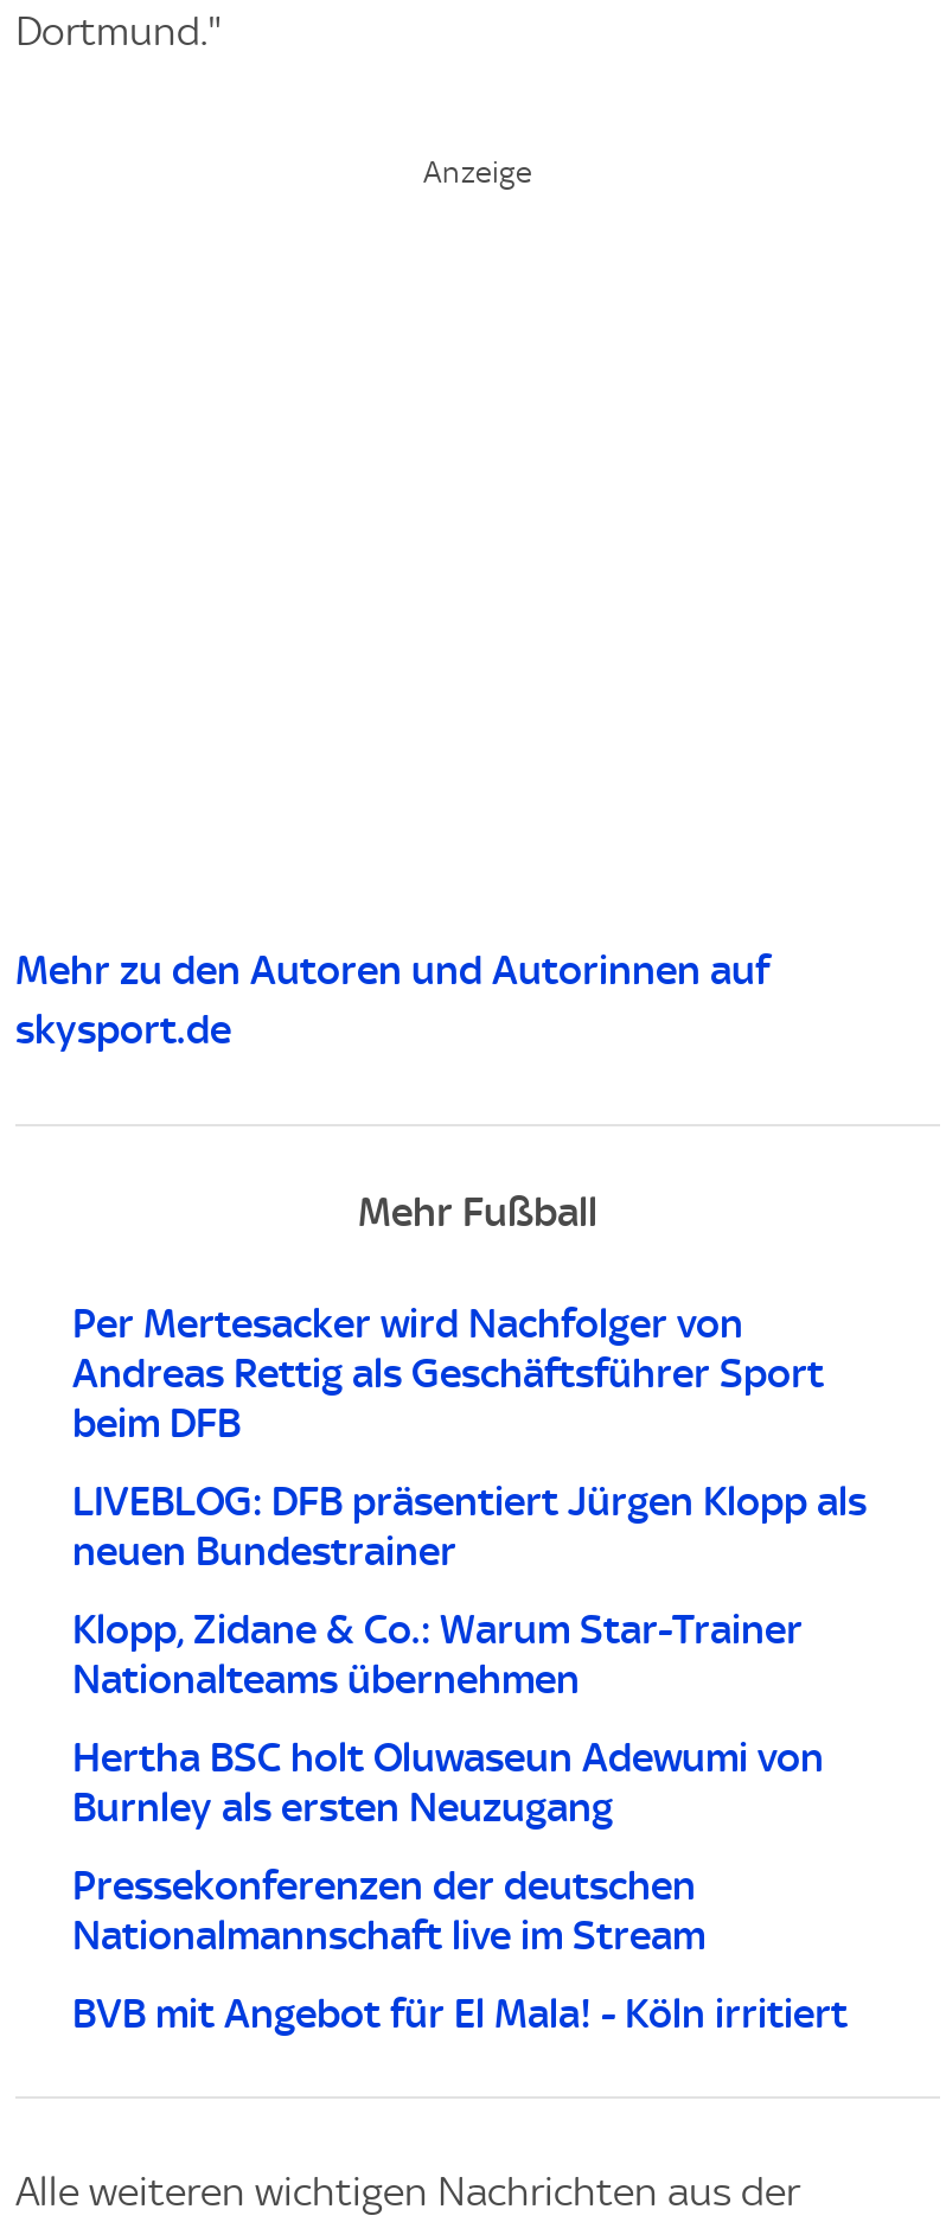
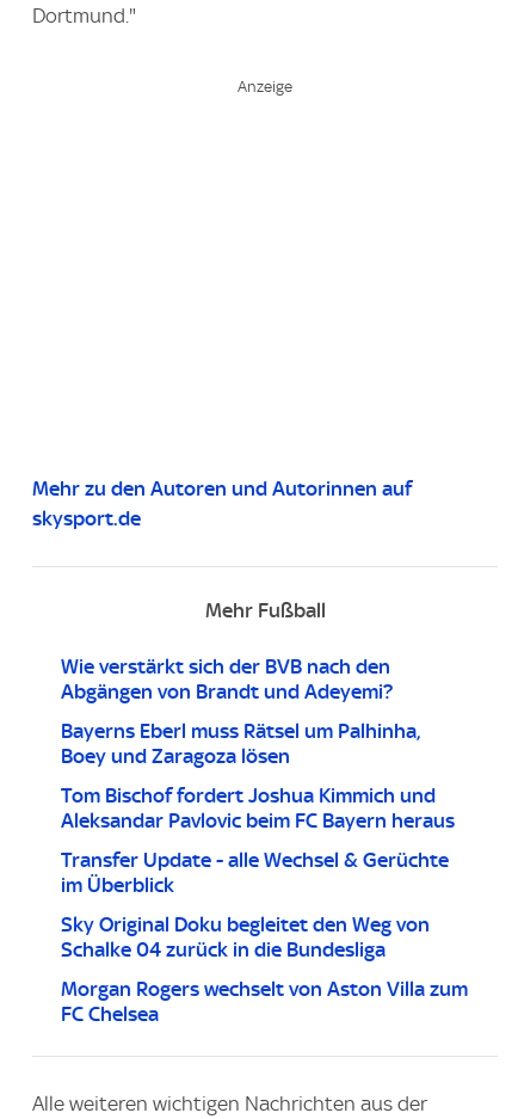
[72,1299,824,1446] Per Mertesacker wird Nachfolger von | Andreas Rettig als Geschäftsführer Sport | beim DFB -> [61,654,393,703] Wie verstärkt sich der BVB nach den | Abgängen von Brandt und Adeyemi?
[72,1476,867,1574] LIVEBLOG: DFB präsentiert Jürgen Klopp als | neuen Bundestrainer -> [61,718,420,767] Bayerns Eberl muss Rätsel um Palhinha, | Boey und Zaragoza lösen
[72,1604,803,1702] Klopp, Zidane & Co.: Warum Star-Trainer | Nationalteams übernehmen -> [61,783,455,832] Tom Bischof fordert Joshua Kimmich und | Aleksandar Pavlovic beim FC Bayern heraus
[72,1733,824,1830] Hertha BSC holt Oluwaseun Adewumi von | Burnley als ersten Neuzugang -> [61,847,449,896] Transfer Update - alle Wechsel & Gerüchte | im Überblick
[72,1861,705,1958] Pressekonferenzen der deutschen | Nationalmannschaft live im Stream -> [61,912,430,961] Sky Original Doku begleitet den Weg von | Schalke 04 zurück in die Bundesliga
[72,1989,848,2036] BVB mit Angebot für El Mala! - Köln irritiert -> [61,976,468,1025] Morgan Rogers wechselt von Aston Villa zum | FC Chelsea

